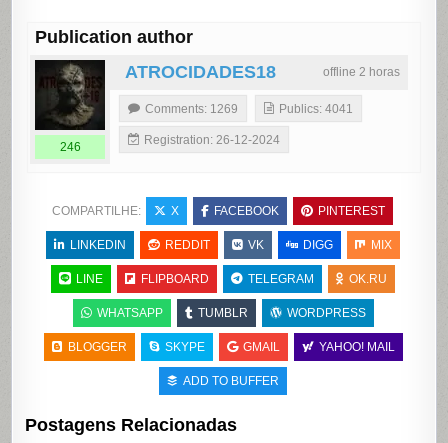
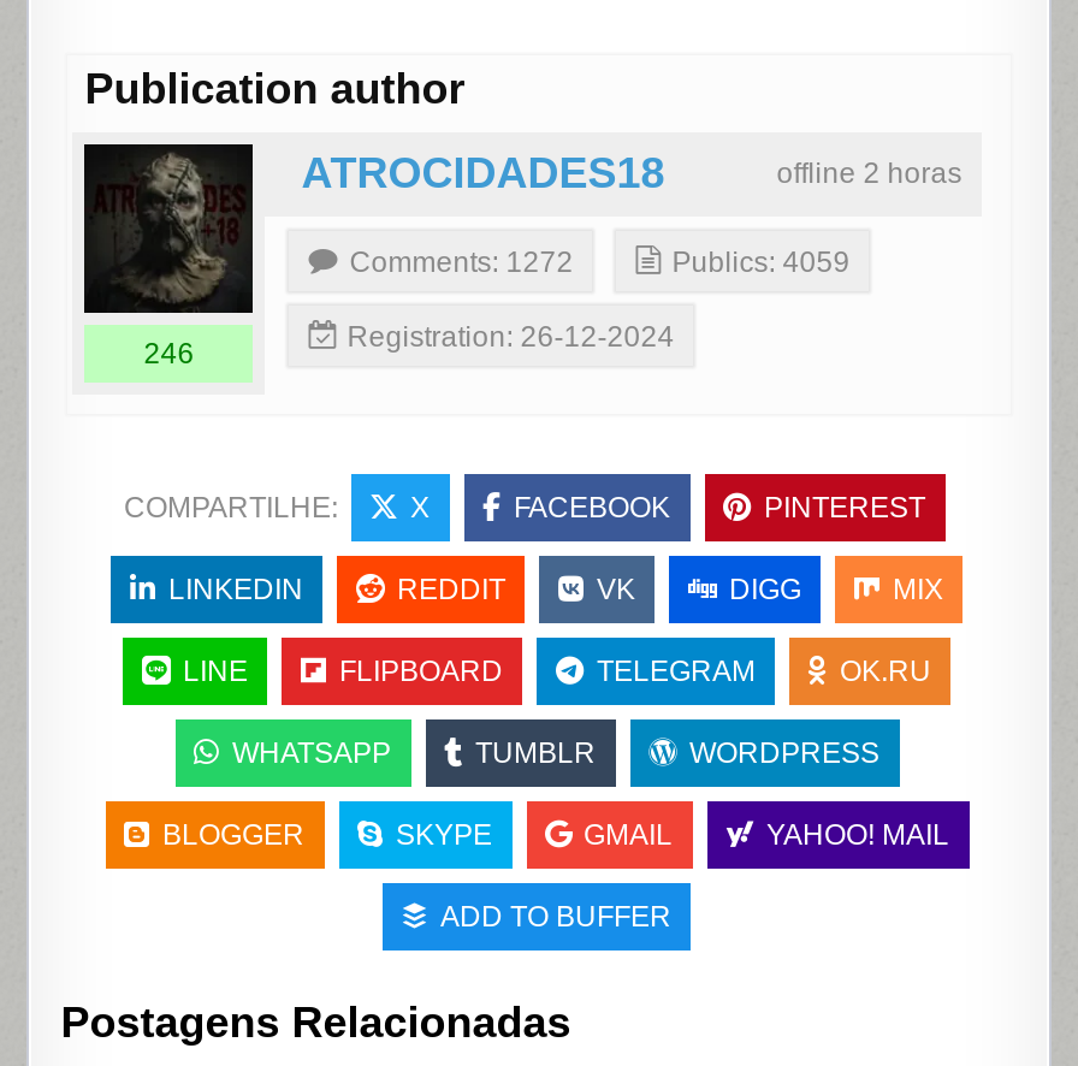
[145,102,238,116] Comments: 1269 -> [349,246,573,280] Comments: 1272
[279,102,353,116] Publics: 4041 -> [672,246,850,280] Publics: 4059

